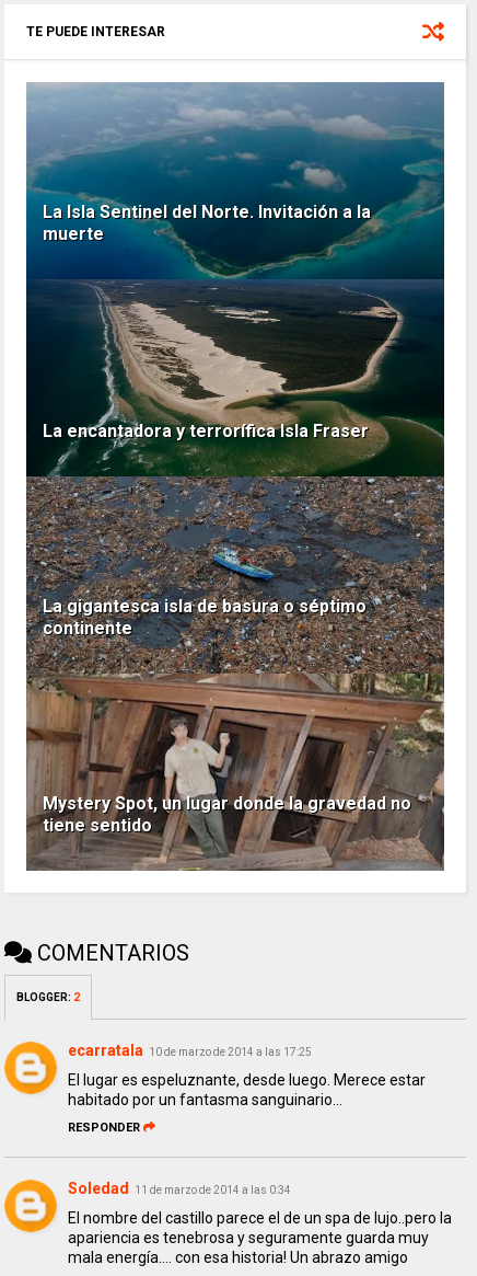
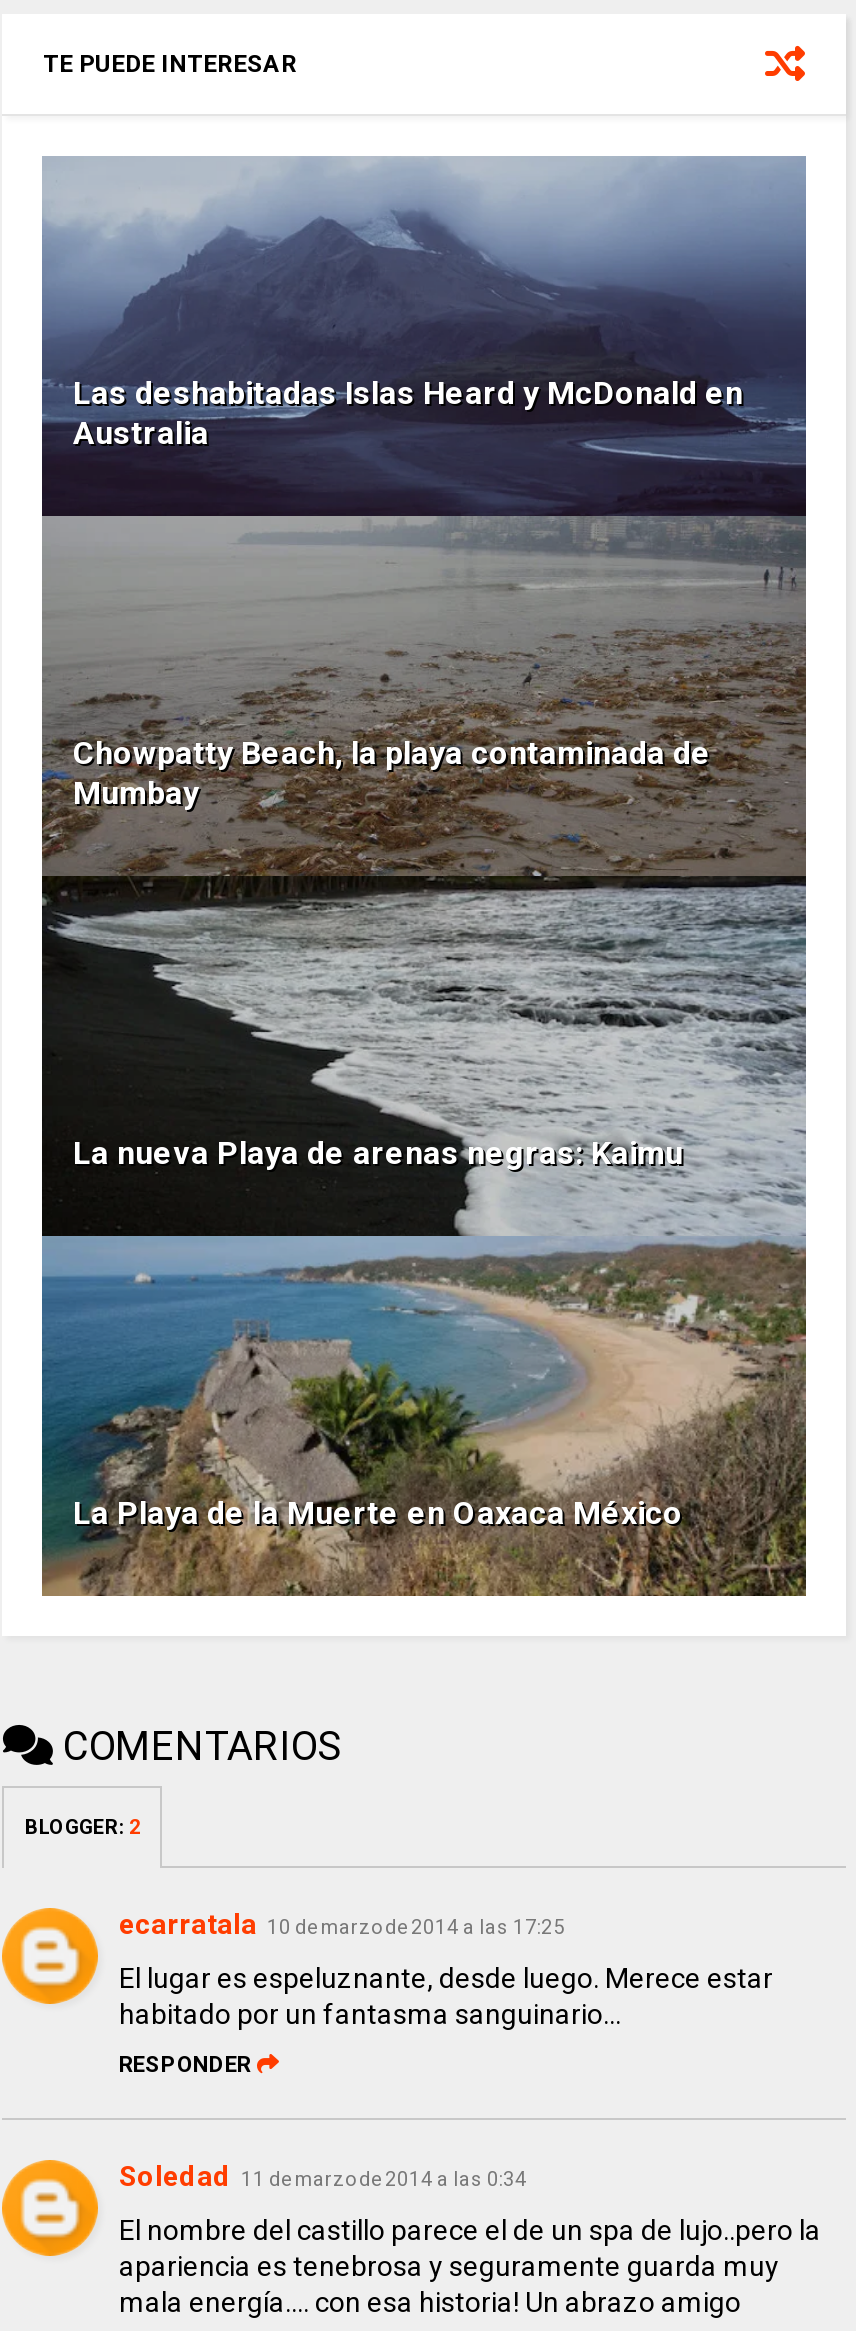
[25,83,445,871] [image] | La Isla Sentinel del Norte. Invitación a la | muerte -> [40,156,808,1598] [image] | Las deshabitadas Islas Heard y McDonald en | Australia
[43,421,369,441] La encantadora y terrorífica Isla Fraser -> [73,734,711,812] Chowpatty Beach, la playa contaminada de | Mumbay
[43,596,367,639] La gigantesca isla de basura o séptimo | continente -> [73,1134,683,1172] La nueva Playa de arenas negras: Kaimu
[43,793,412,836] Mystery Spot, un lugar donde la gravedad no | tiene sentido -> [73,1494,683,1532] La Playa de la Muerte en Oaxaca México

